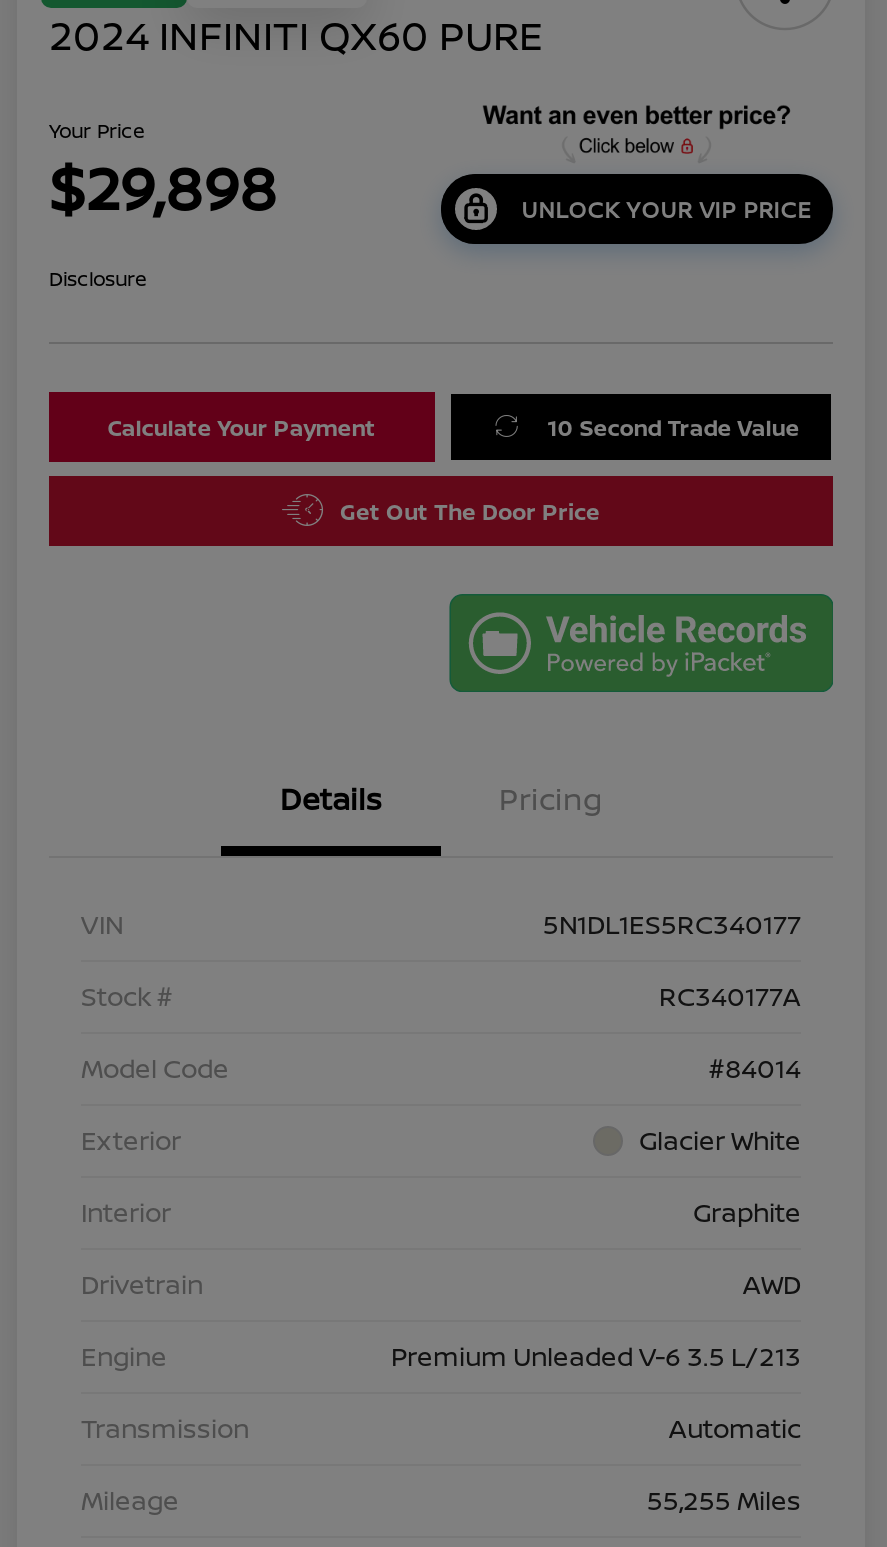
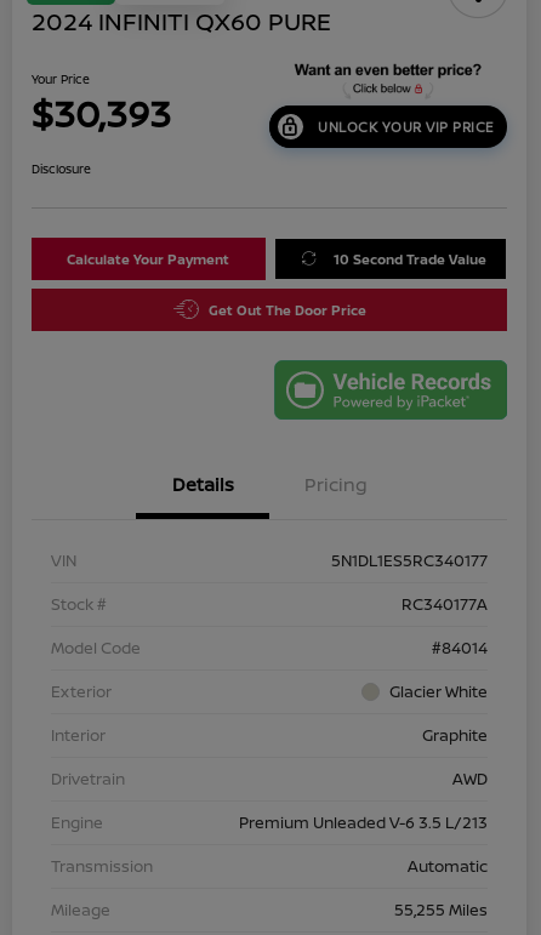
[49,146,277,228] $29,898 -> [32,88,171,138] $30,393

